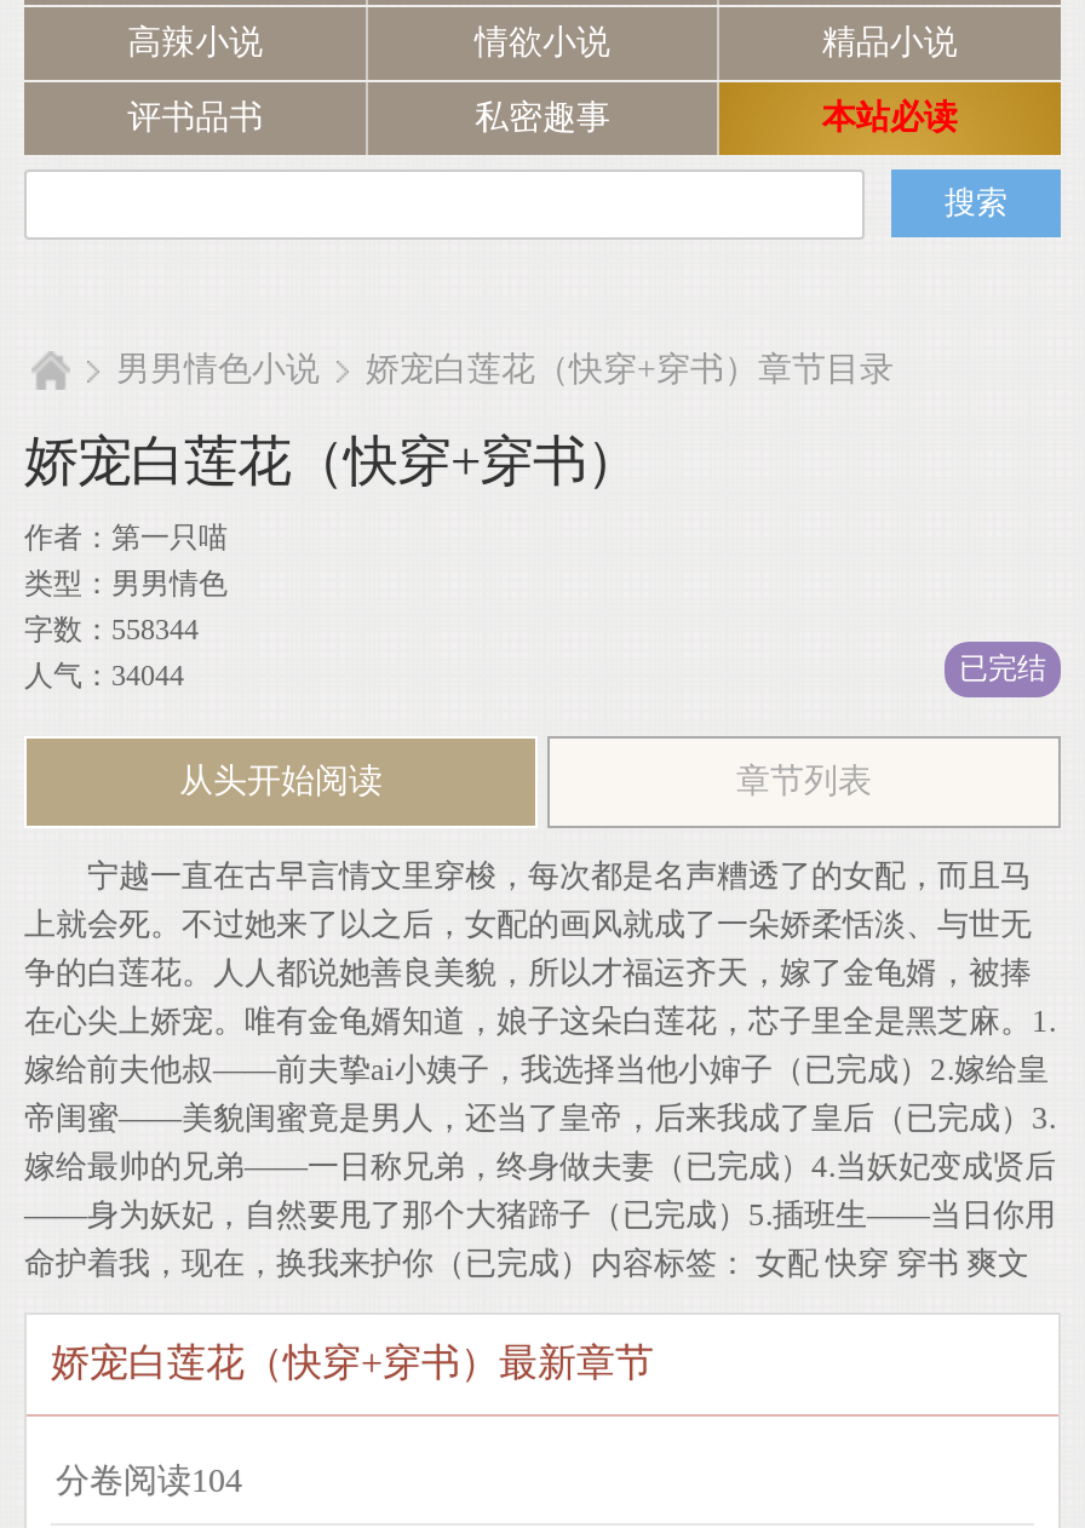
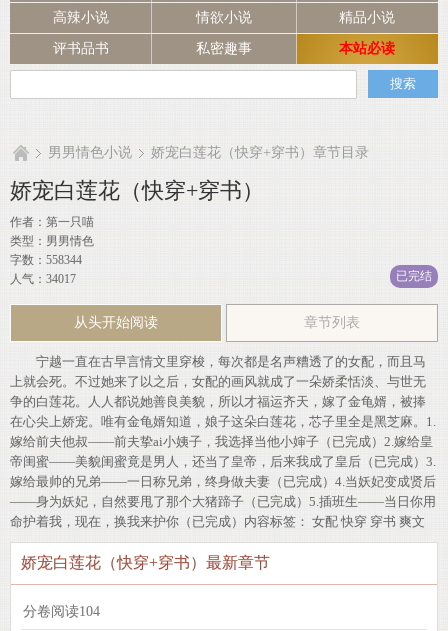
[24,659,184,693] 人气：34044 -> [10,272,76,286] 人气：34017

